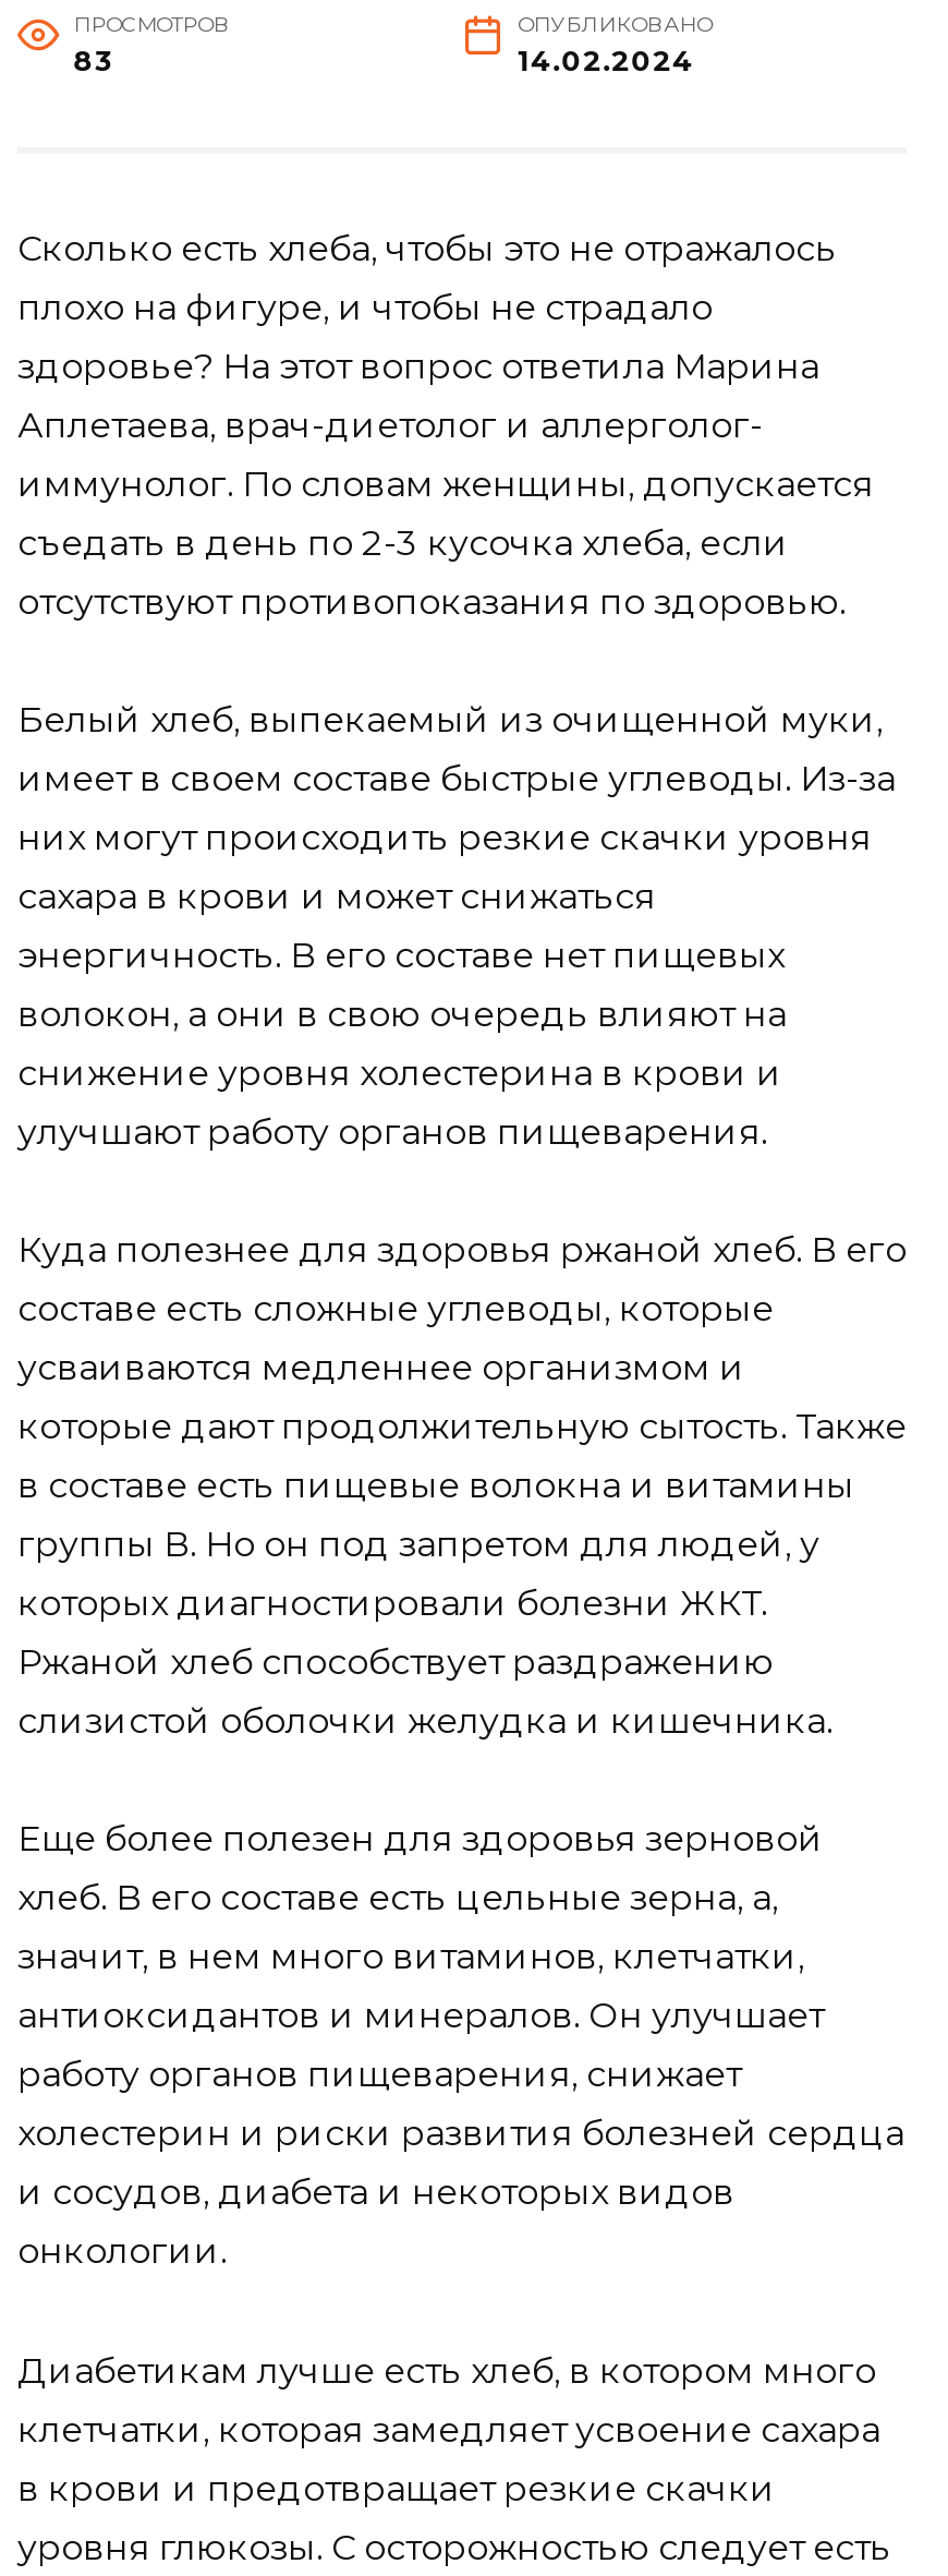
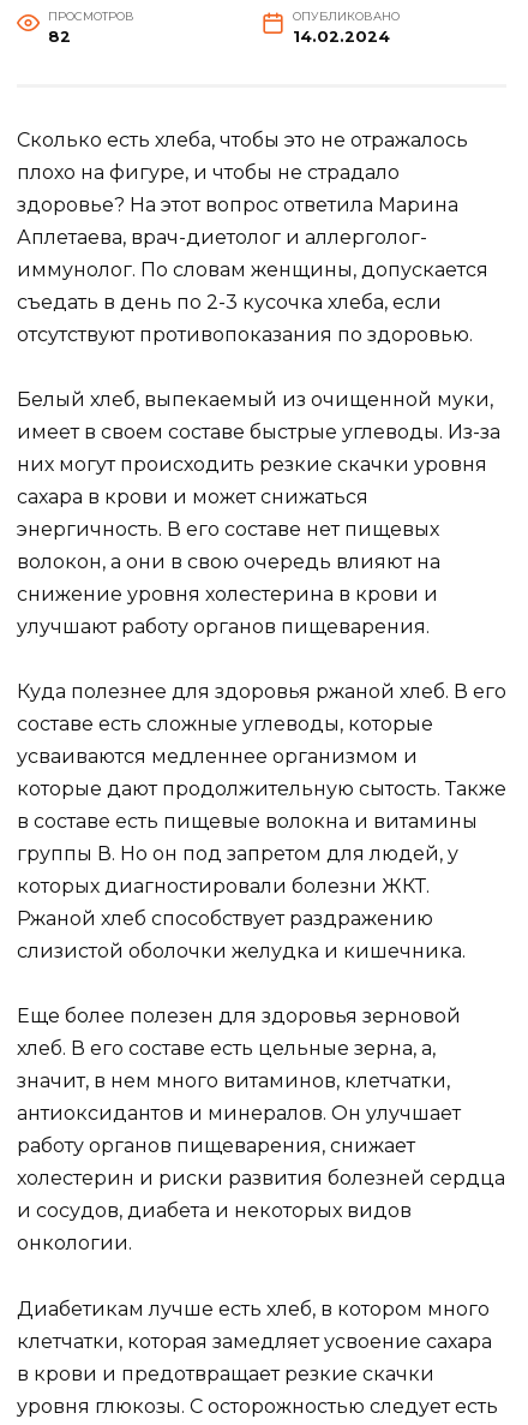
[73,44,115,77] 83 -> [48,27,70,45] 82

